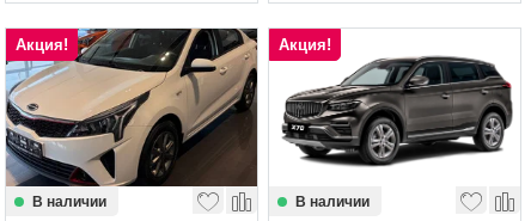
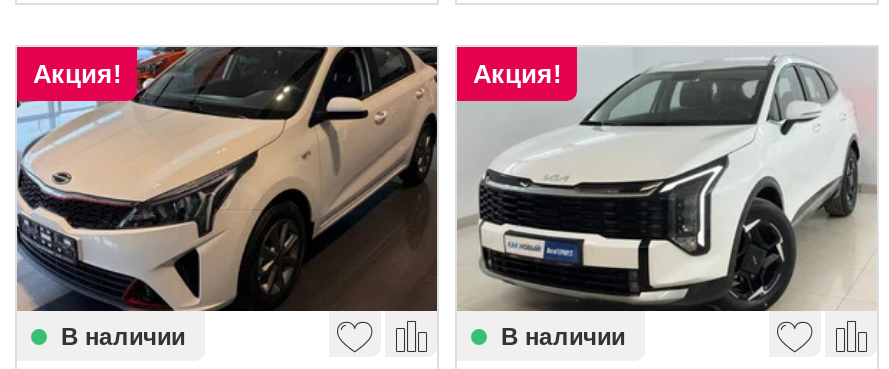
[269,30,520,186] [image] -> [455,47,879,313] [image]

